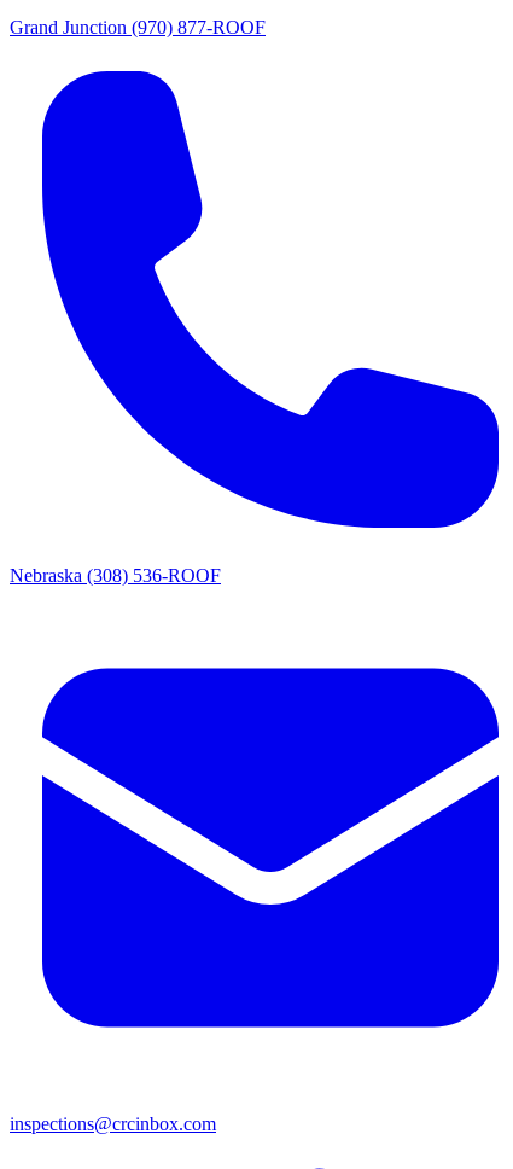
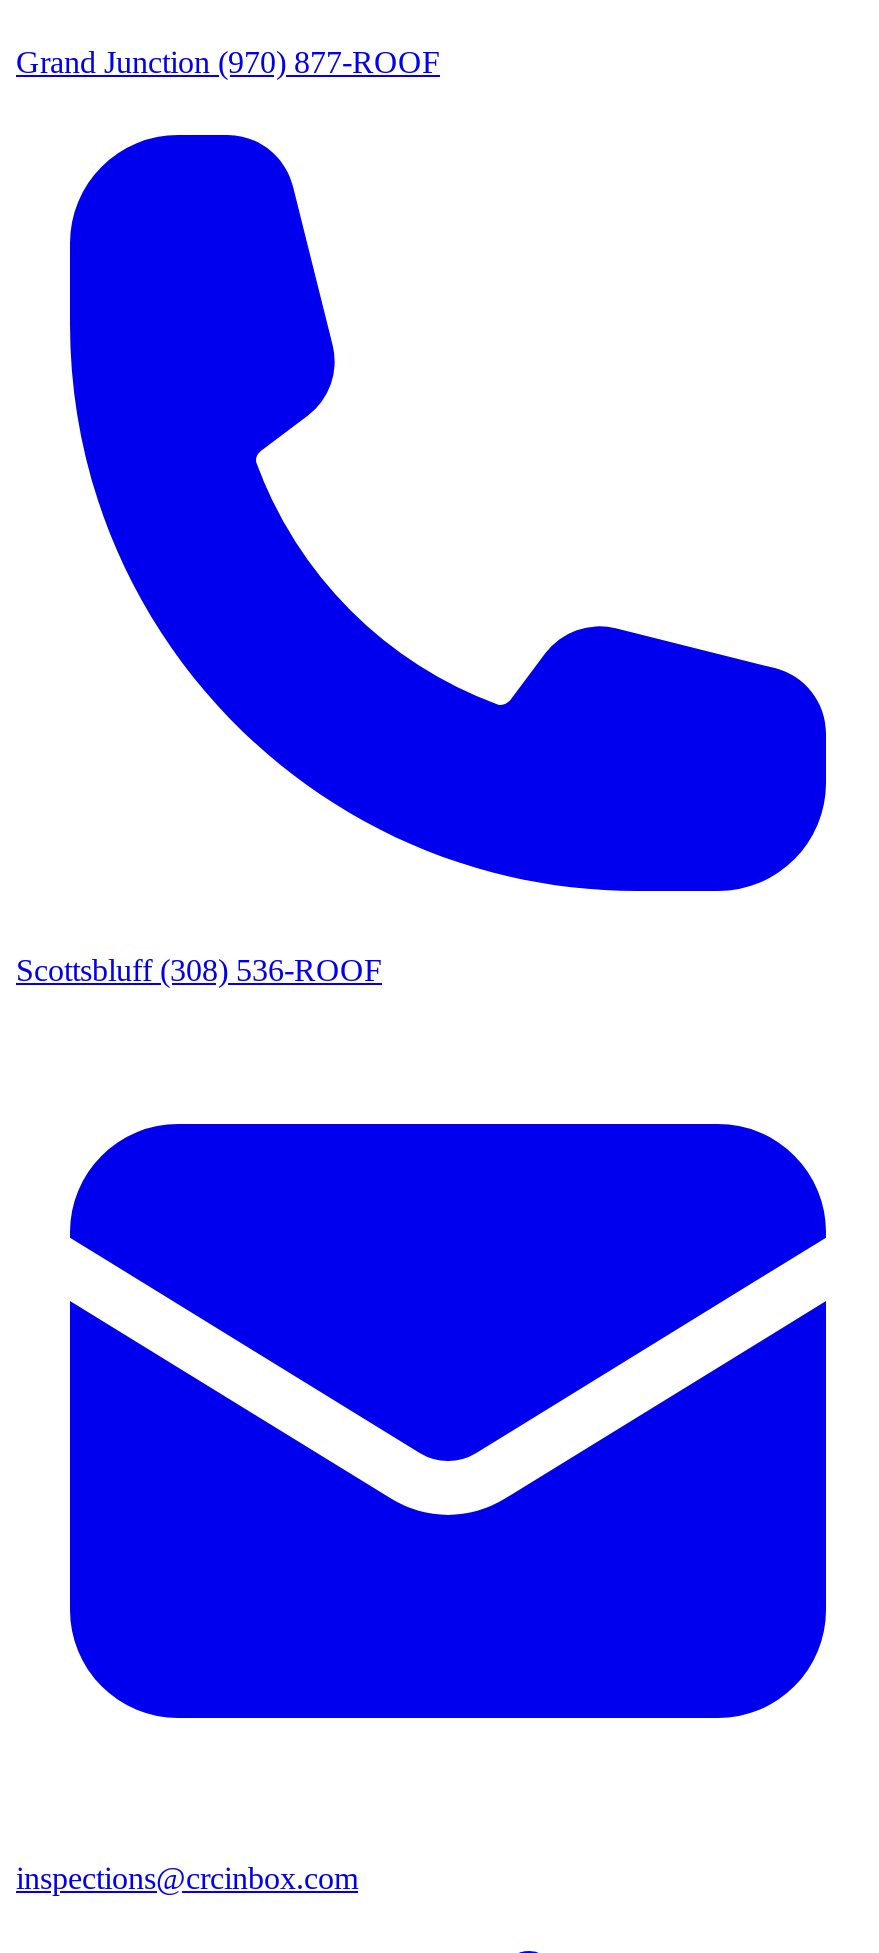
[10,565,221,586] Nebraska (308) 536-ROOF -> [16,953,382,987] Scottsbluff (308) 536-ROOF

